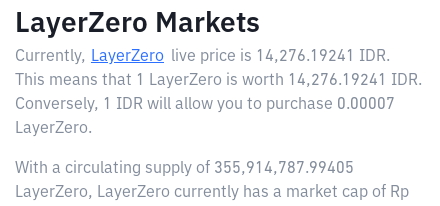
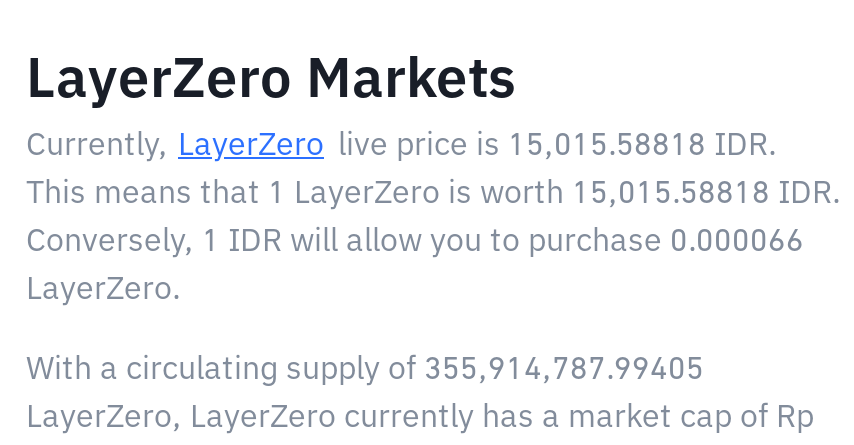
[15,49,390,65] Currently, LayerZero live price is 14,276.19241 IDR. -> [26,131,776,163] Currently, LayerZero live price is 15,015.58818 IDR.
[15,73,422,89] This means that 1 LayerZero is worth 14,276.19241 IDR. -> [26,179,840,211] This means that 1 LayerZero is worth 15,015.58818 IDR.
[15,97,395,113] Conversely, 1 IDR will allow you to purchase 0.00007 -> [26,227,804,259] Conversely, 1 IDR will allow you to purchase 0.000066

